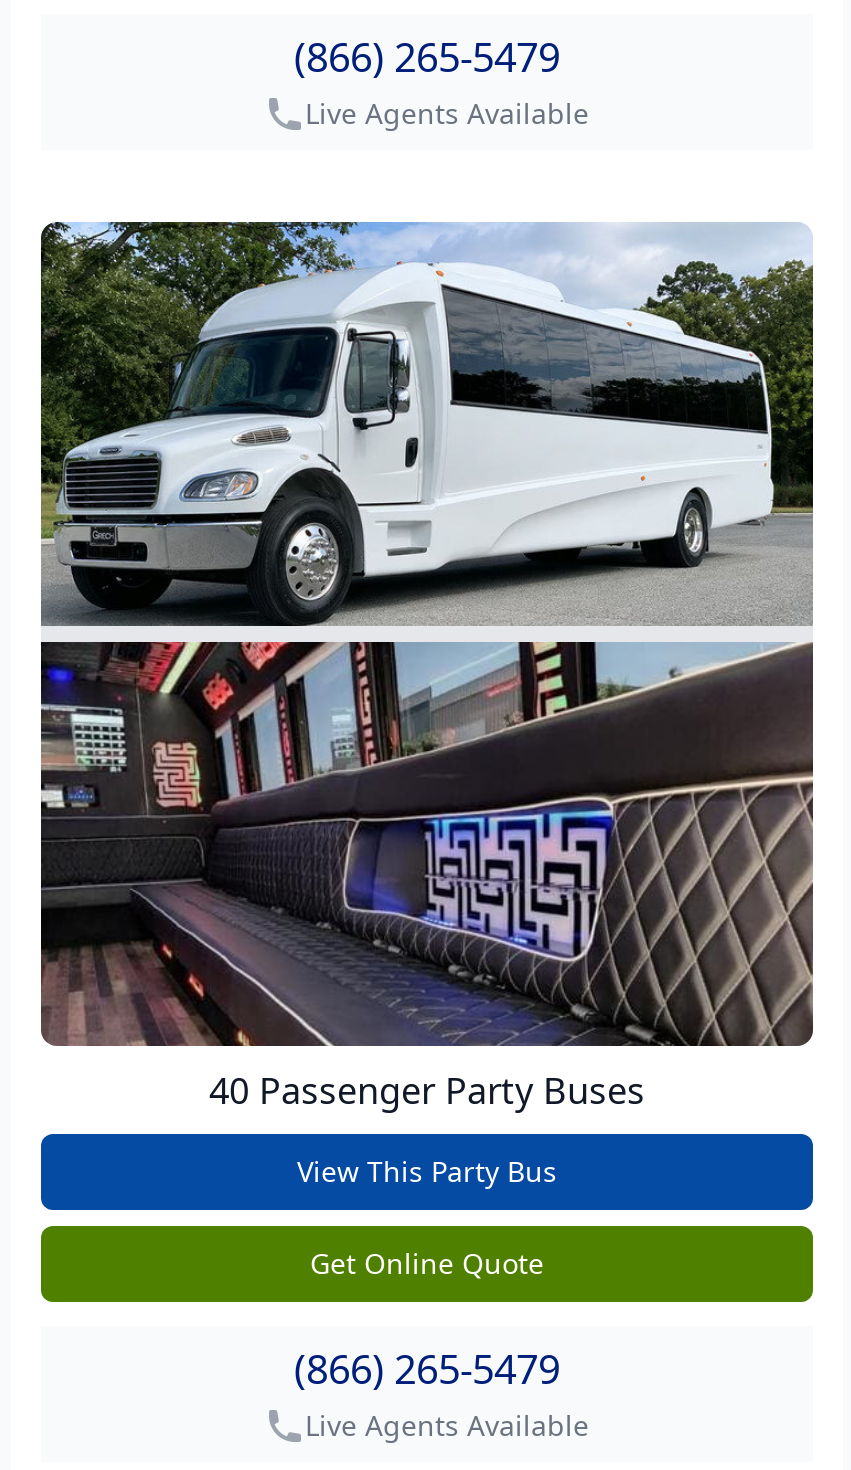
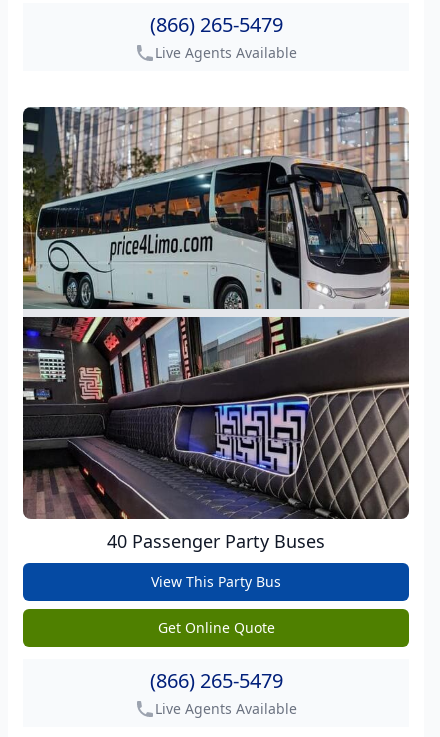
[41,220,815,626] [image] -> [22,106,410,309] [image]

